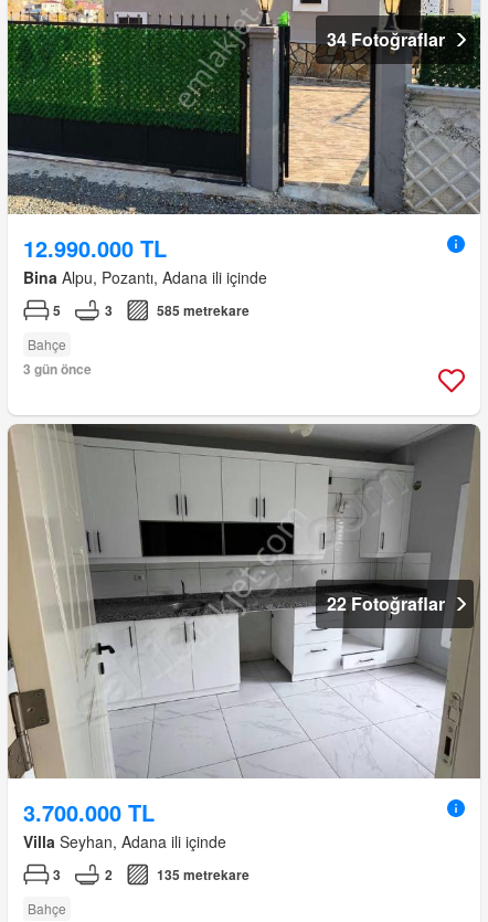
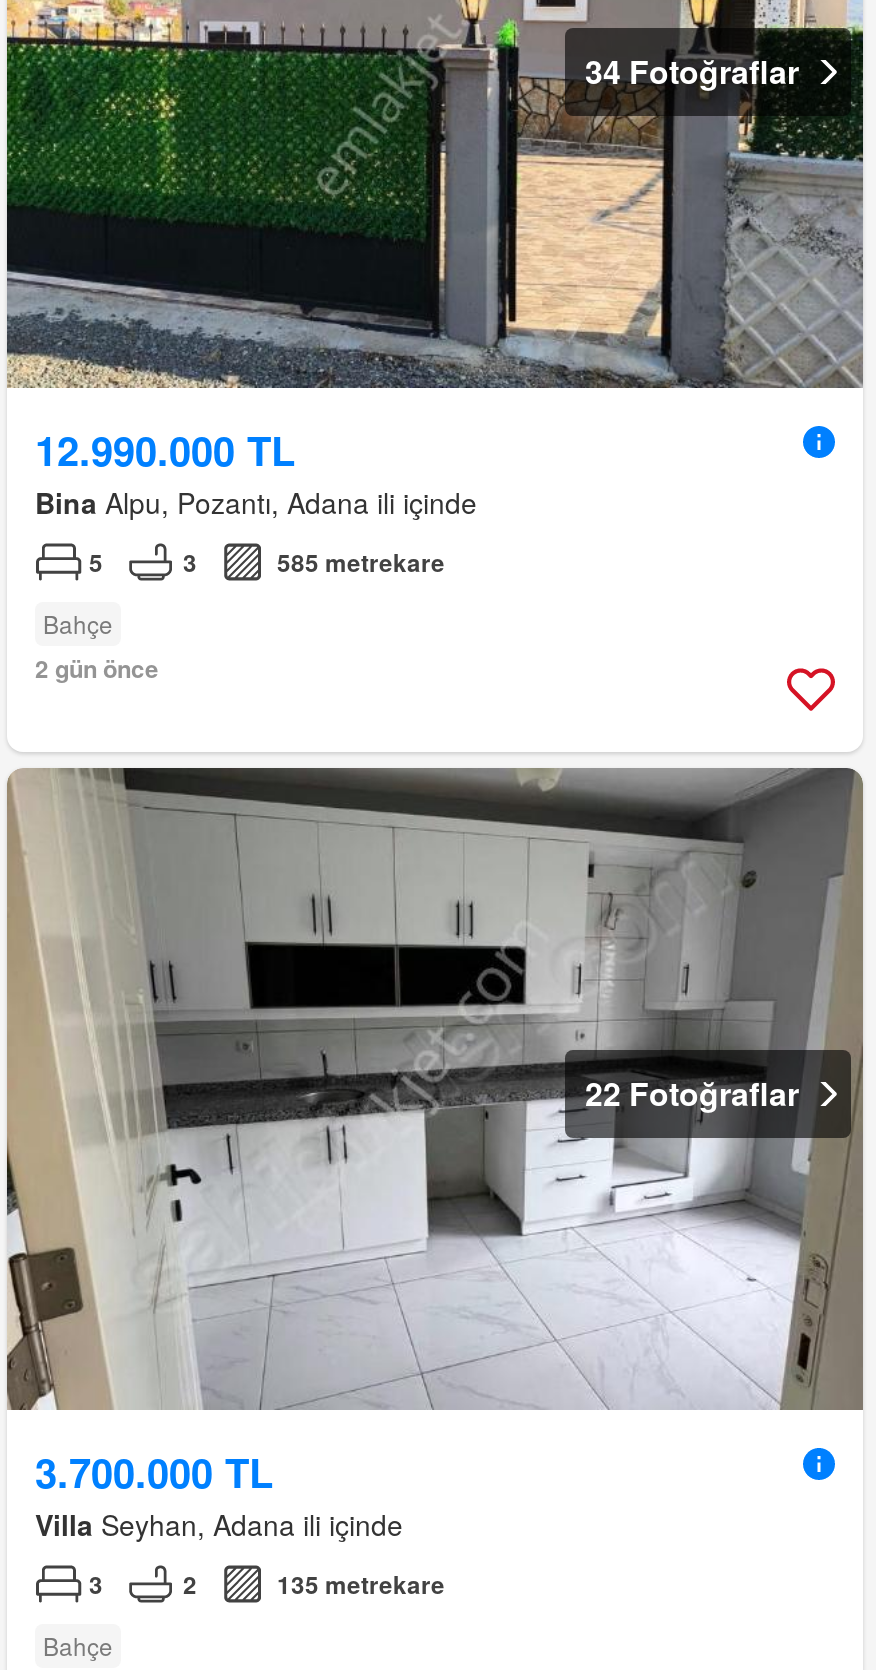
[23,359,92,379] 3 gün önce -> [35,651,159,687] 2 gün önce

